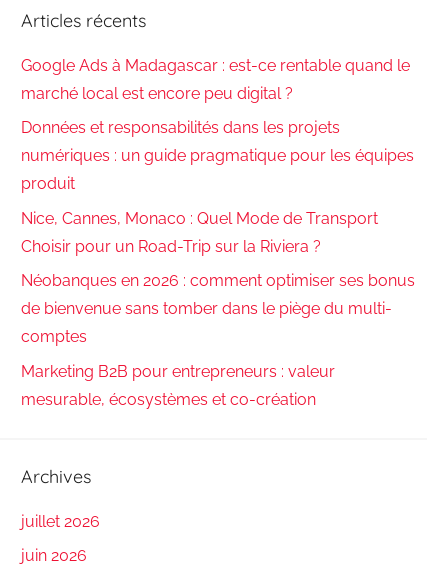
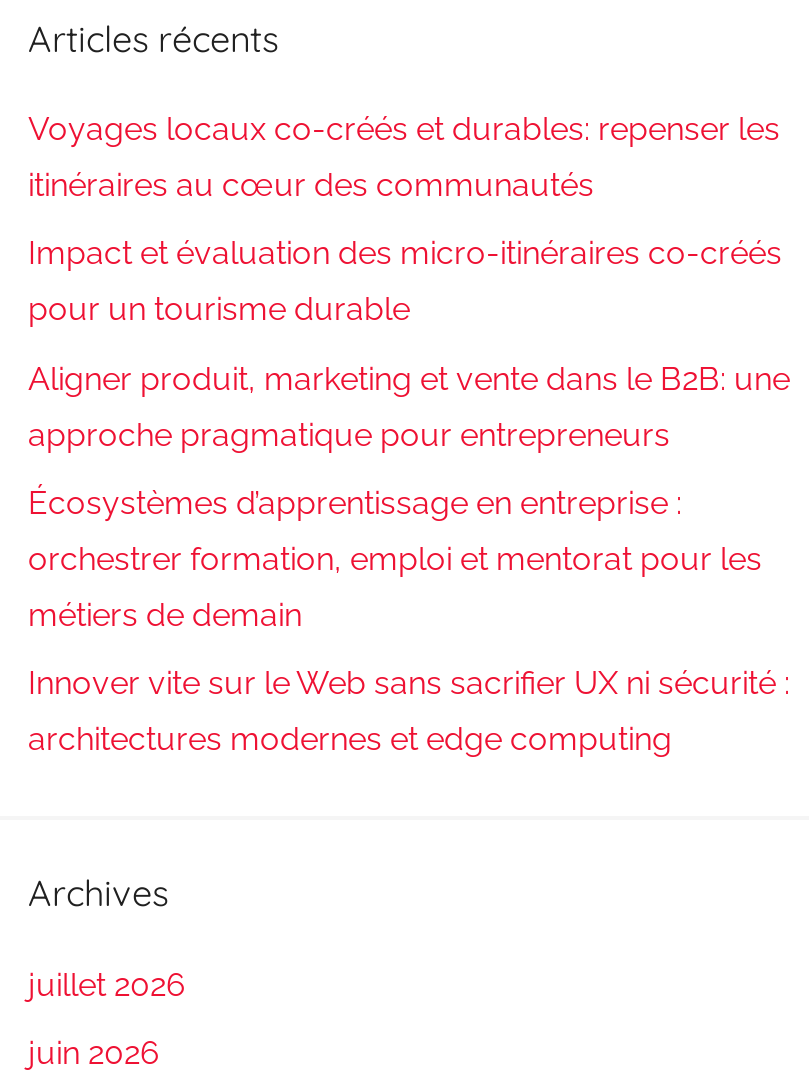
[21,56,415,409] Google Ads à Madagascar : est-ce rentable quand le | marché local est encore peu digital ? | Données et responsabilités dans les projets | numériques : un guide pragmatique pour les équipes | produit | Nice, Cannes, Monaco : Quel Mode de Transport | Choisir pour un Road-Trip sur la Riviera ? | Néobanques en 2026 : comment optimiser ses bonus | de bienvenue sans tomber dans le piège du multi- | comptes | Marketing B2B pour entrepreneurs : valeur | mesurable, écosystèmes et co-création -> [28,110,790,759] Voyages locaux co-créés et durables: repenser les | itinéraires au cœur des communautés | Impact et évaluation des micro-itinéraires co-créés | pour un tourisme durable | Aligner produit, marketing et vente dans le B2B: une | approche pragmatique pour entrepreneurs | Écosystèmes d’apprentissage en entreprise : | orchestrer formation, emploi et mentorat pour les | métiers de demain | Innover vite sur le Web sans sacrifier UX ni sécurité : | architectures modernes et edge computing

